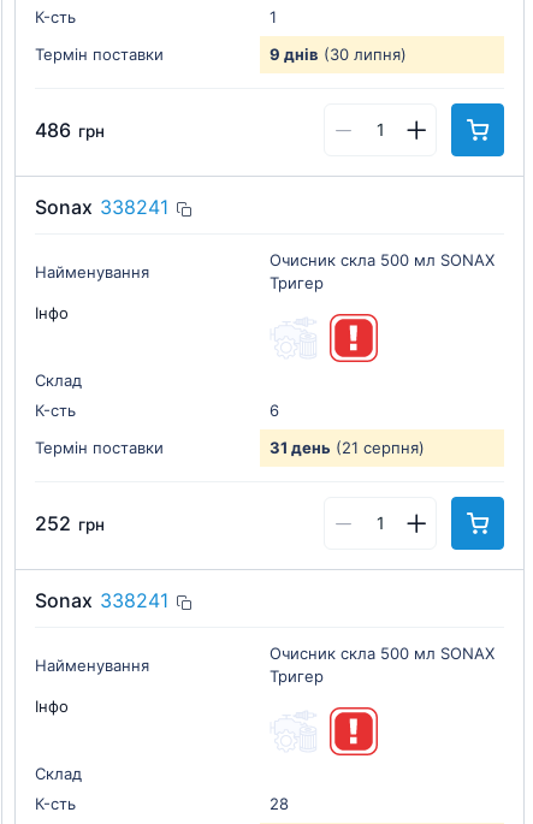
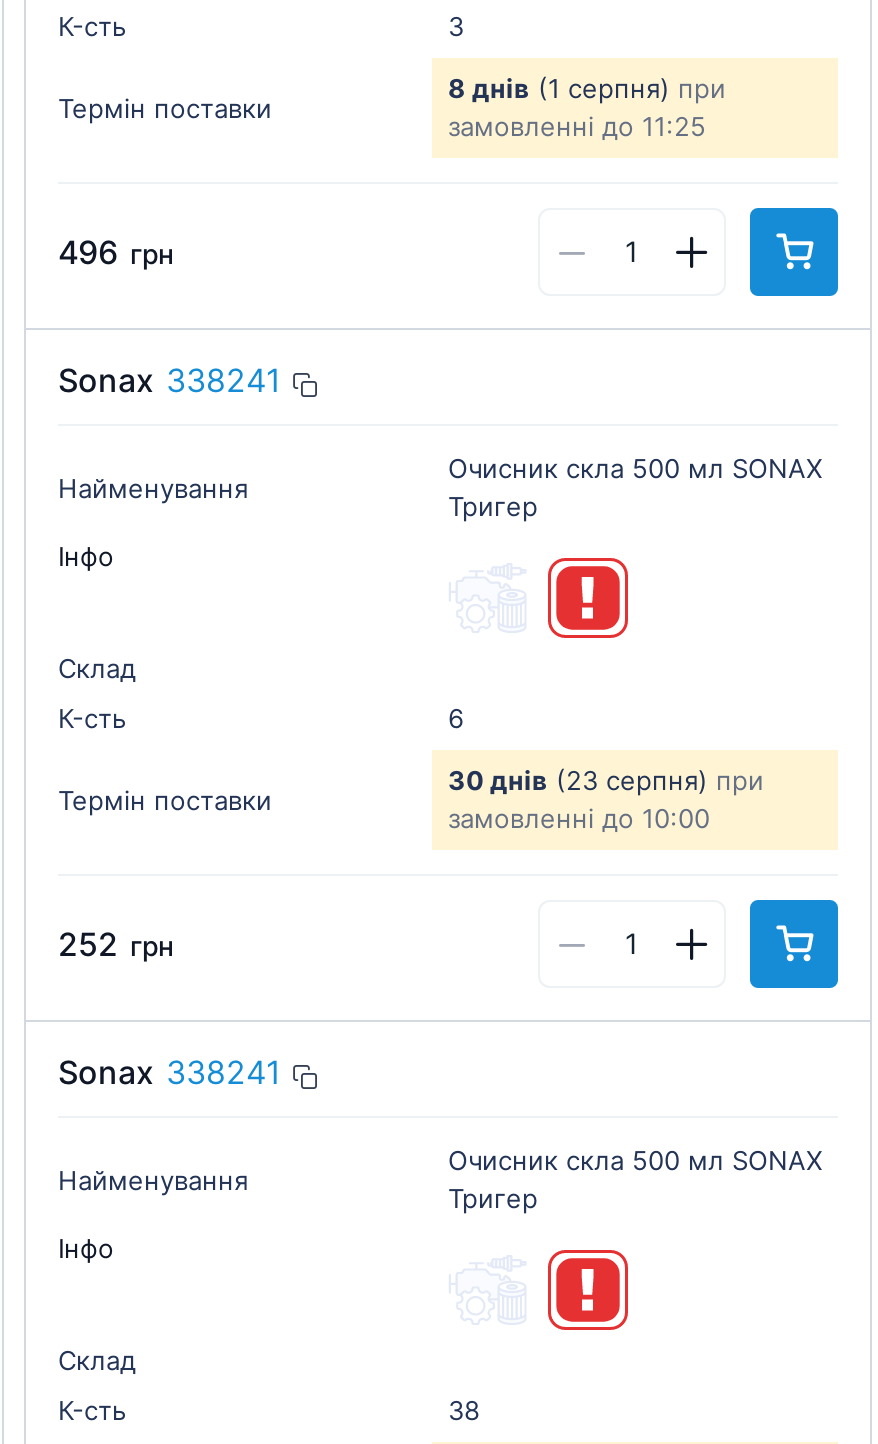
[270,7,277,26] 1 -> [448,10,464,42] 3
[270,45,407,64] 9 днів (30 липня) -> [448,72,726,142] 8 днів (1 серпня) при | замовленні до 11:25
[35,118,105,142] 486 грн -> [58,232,174,272] 496 грн
[270,438,425,457] 31 день (21 серпня) -> [448,764,764,834] 30 днів (23 серпня) при | замовленні до 10:00
[270,794,289,813] 28 -> [448,1394,480,1426] 38

